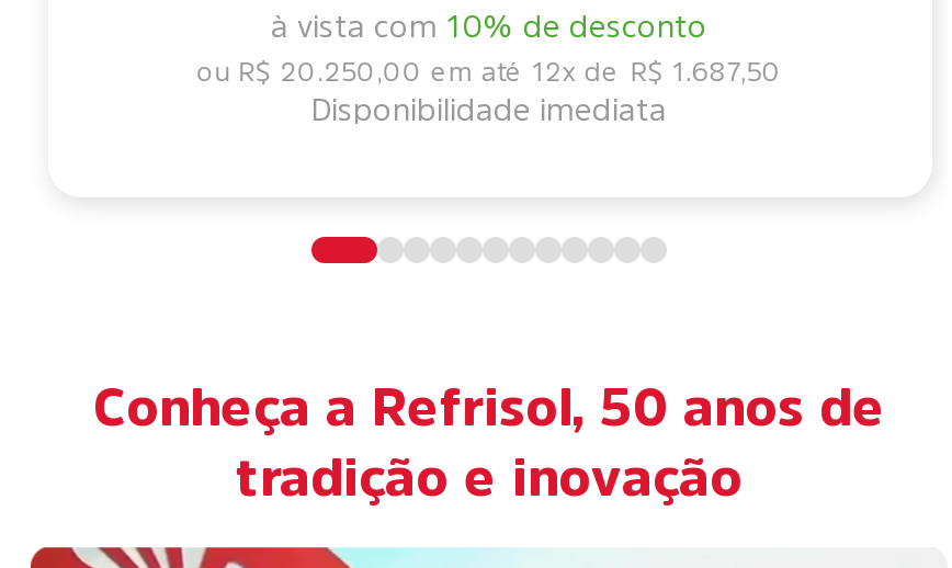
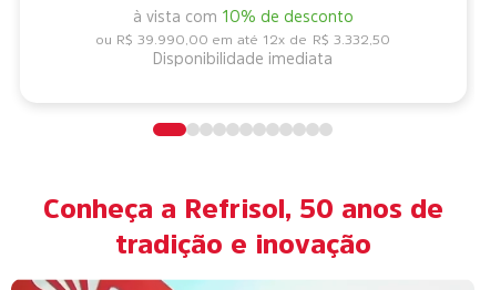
[238,60,422,86] R$ 20.250,00 -> [116,34,208,47] R$ 39.990,00
[532,60,782,86] 12x de R$ 1.687,50 -> [263,34,391,47] 12x de R$ 3.332,50

